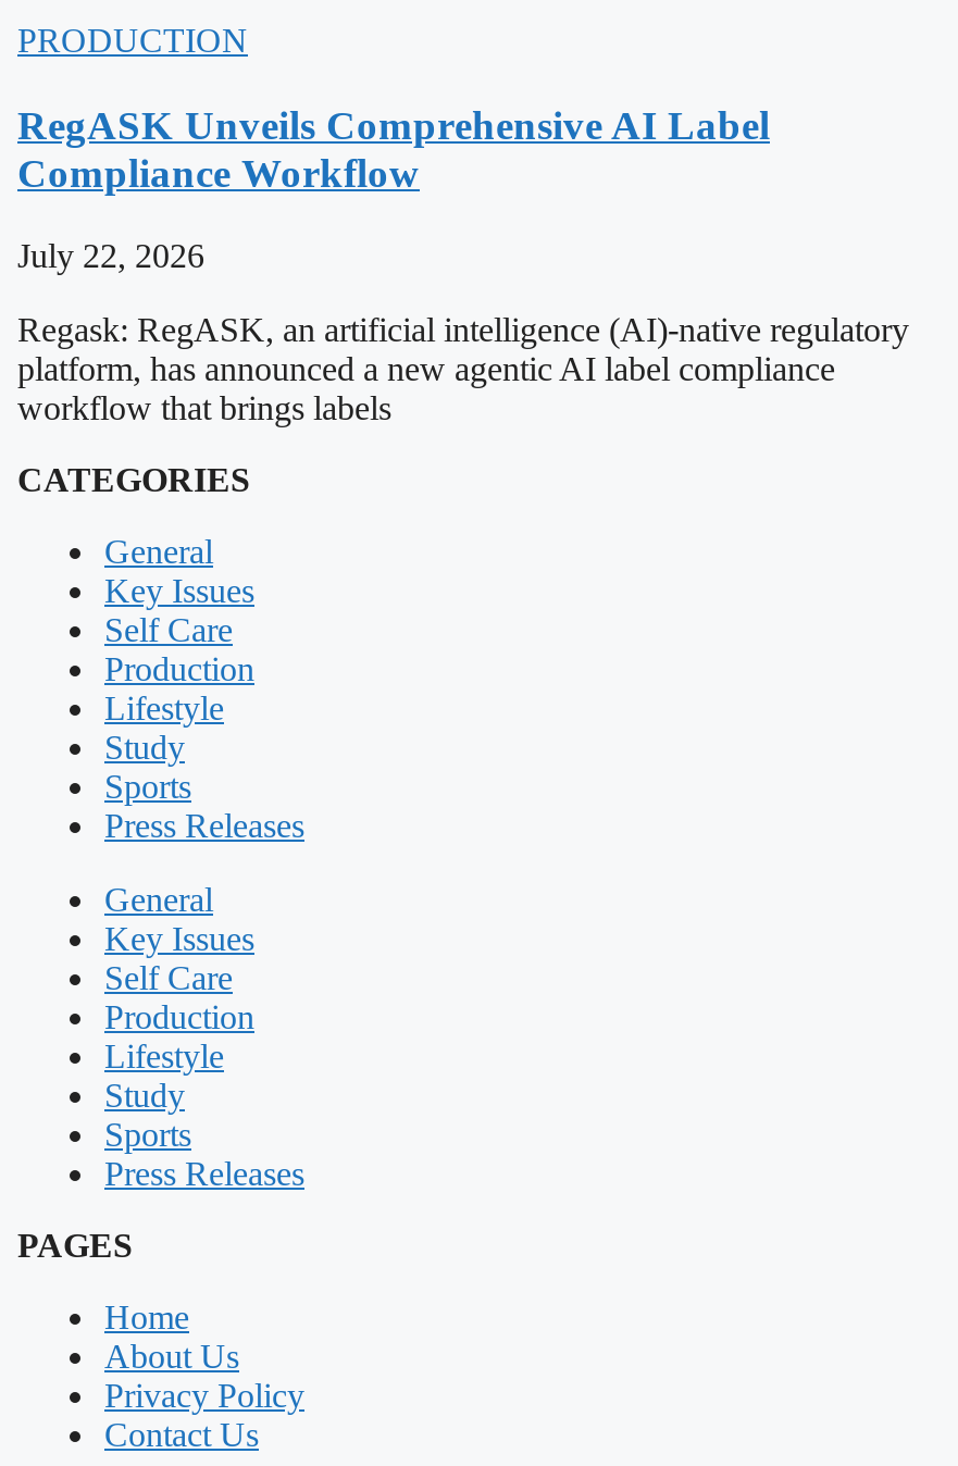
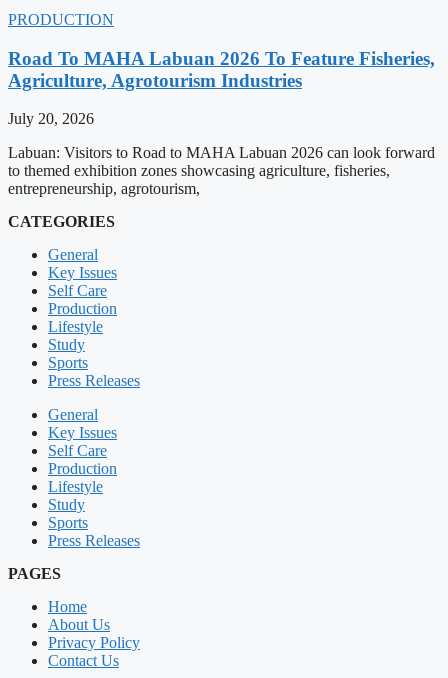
[17,102,770,195] RegASK Unveils Comprehensive AI Label | Compliance Workflow -> [8,48,435,91] Road To MAHA Labuan 2026 To Feature Fisheries, | Agriculture, Agrotourism Industries
[17,238,204,275] July 22, 2026 -> [8,110,94,127] July 20, 2026
[17,312,909,427] Regask: RegASK, an artificial intelligence (AI)-native regulatory | platform, has announced a new agentic AI label compliance | workflow that brings labels -> [8,144,435,197] Labuan: Visitors to Road to MAHA Labuan 2026 can look forward | to themed exhibition zones showcasing agriculture, fisheries, | entrepreneurship, agrotourism,

